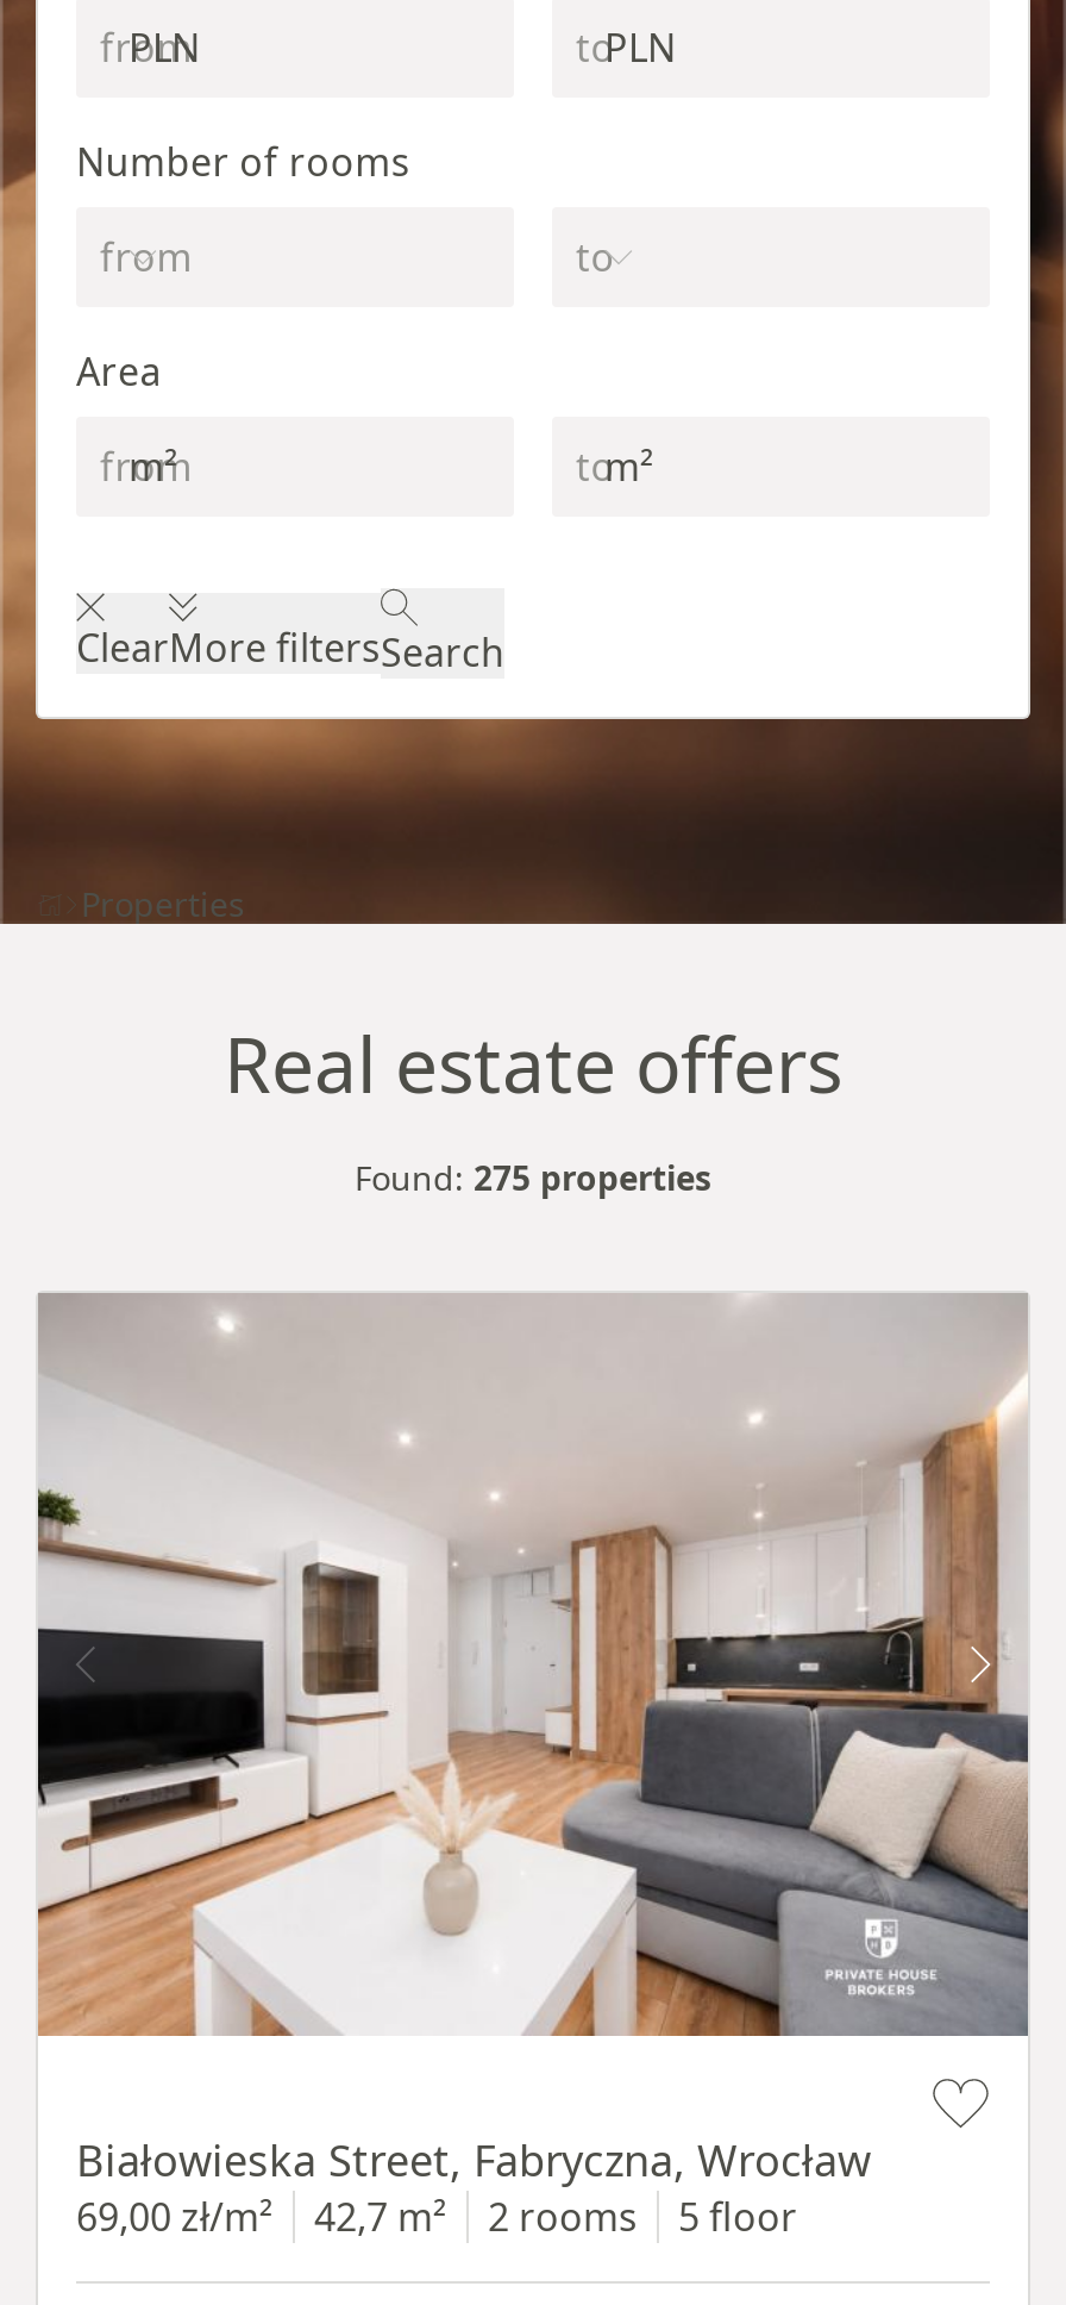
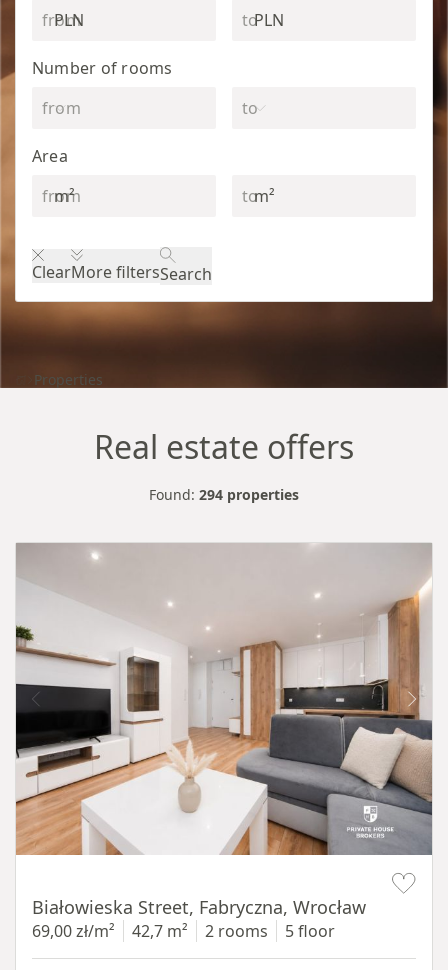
[355,1155,711,1200] Found: 275 properties -> [149,485,299,504] Found: 294 properties

